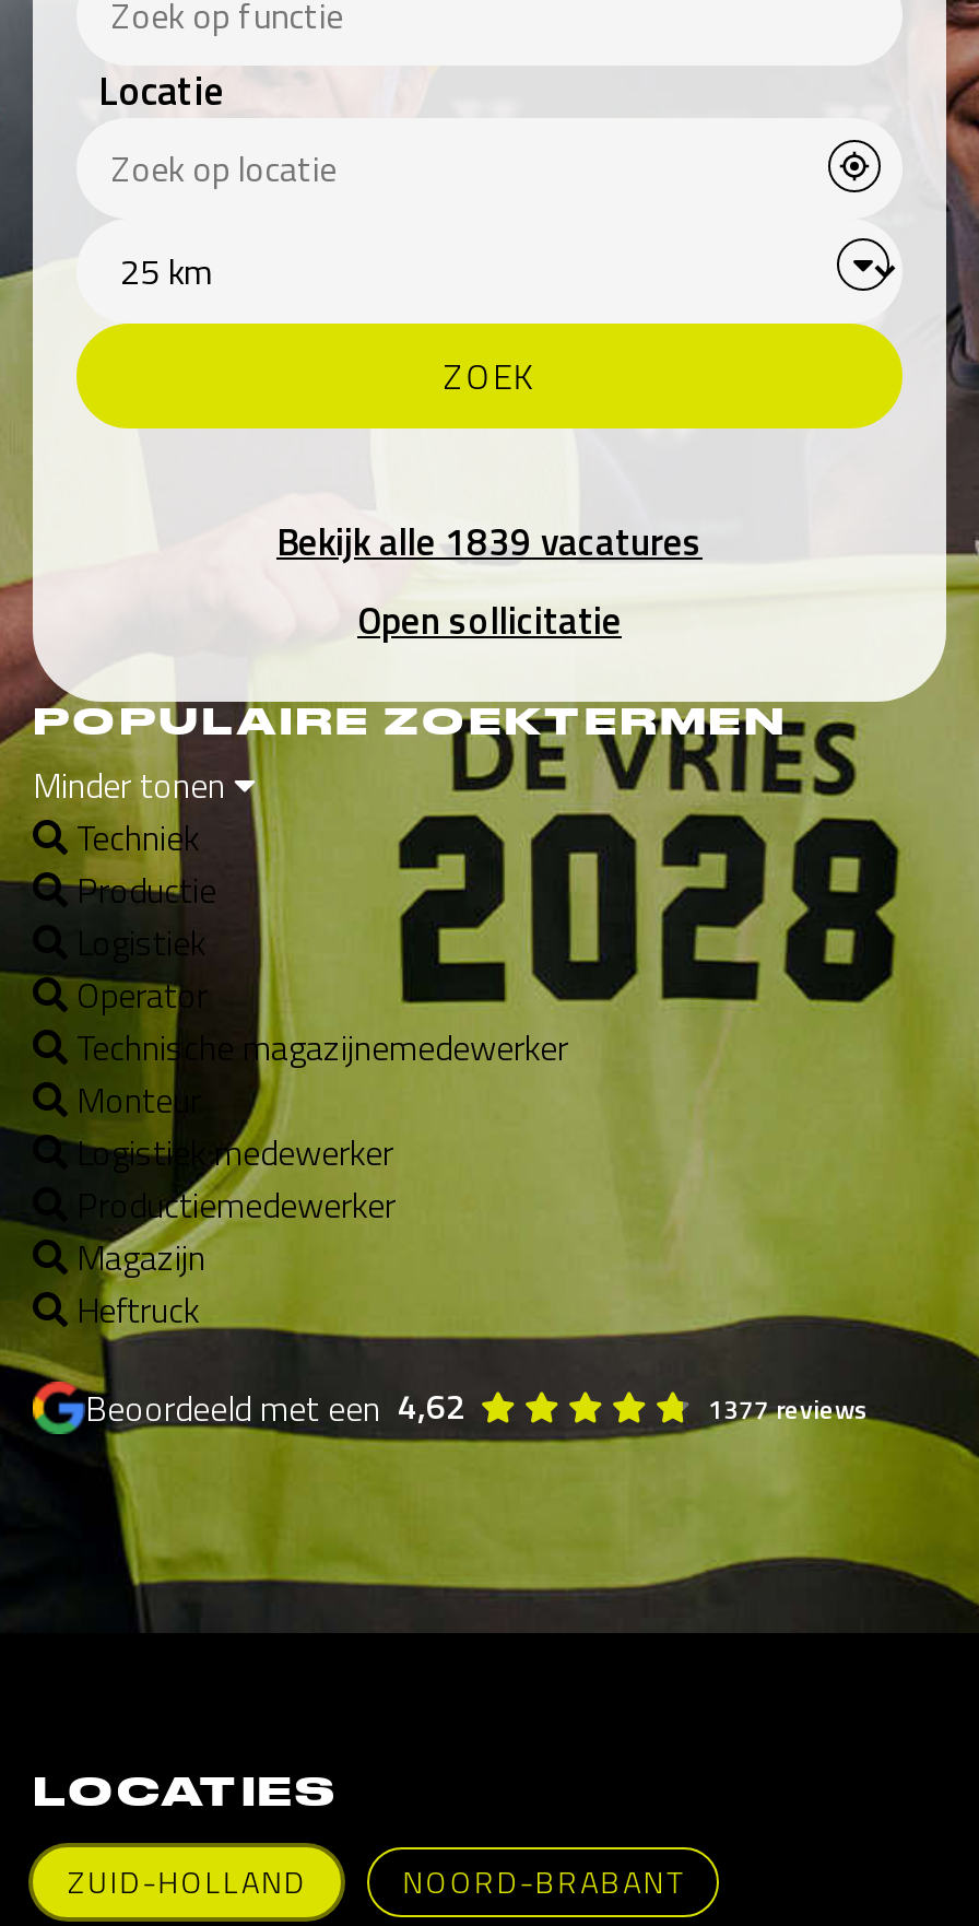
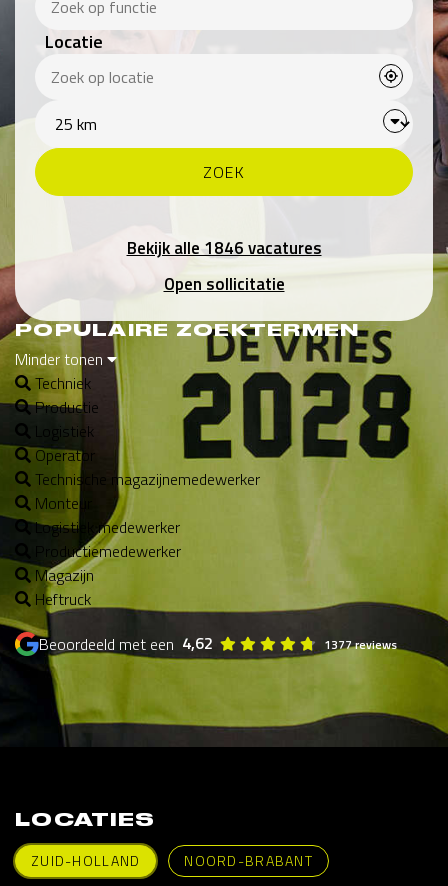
[276,514,703,571] Bekijk alle 1839 vacatures -> [126,235,321,261] Bekijk alle 1846 vacatures

